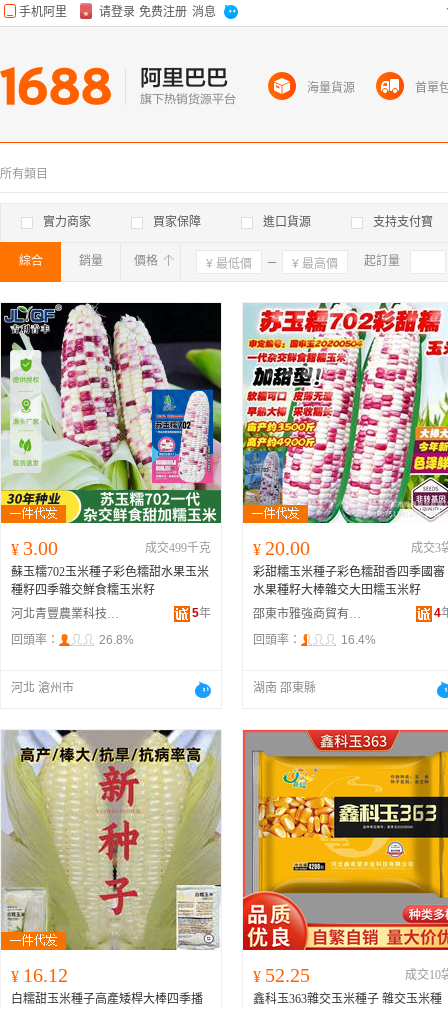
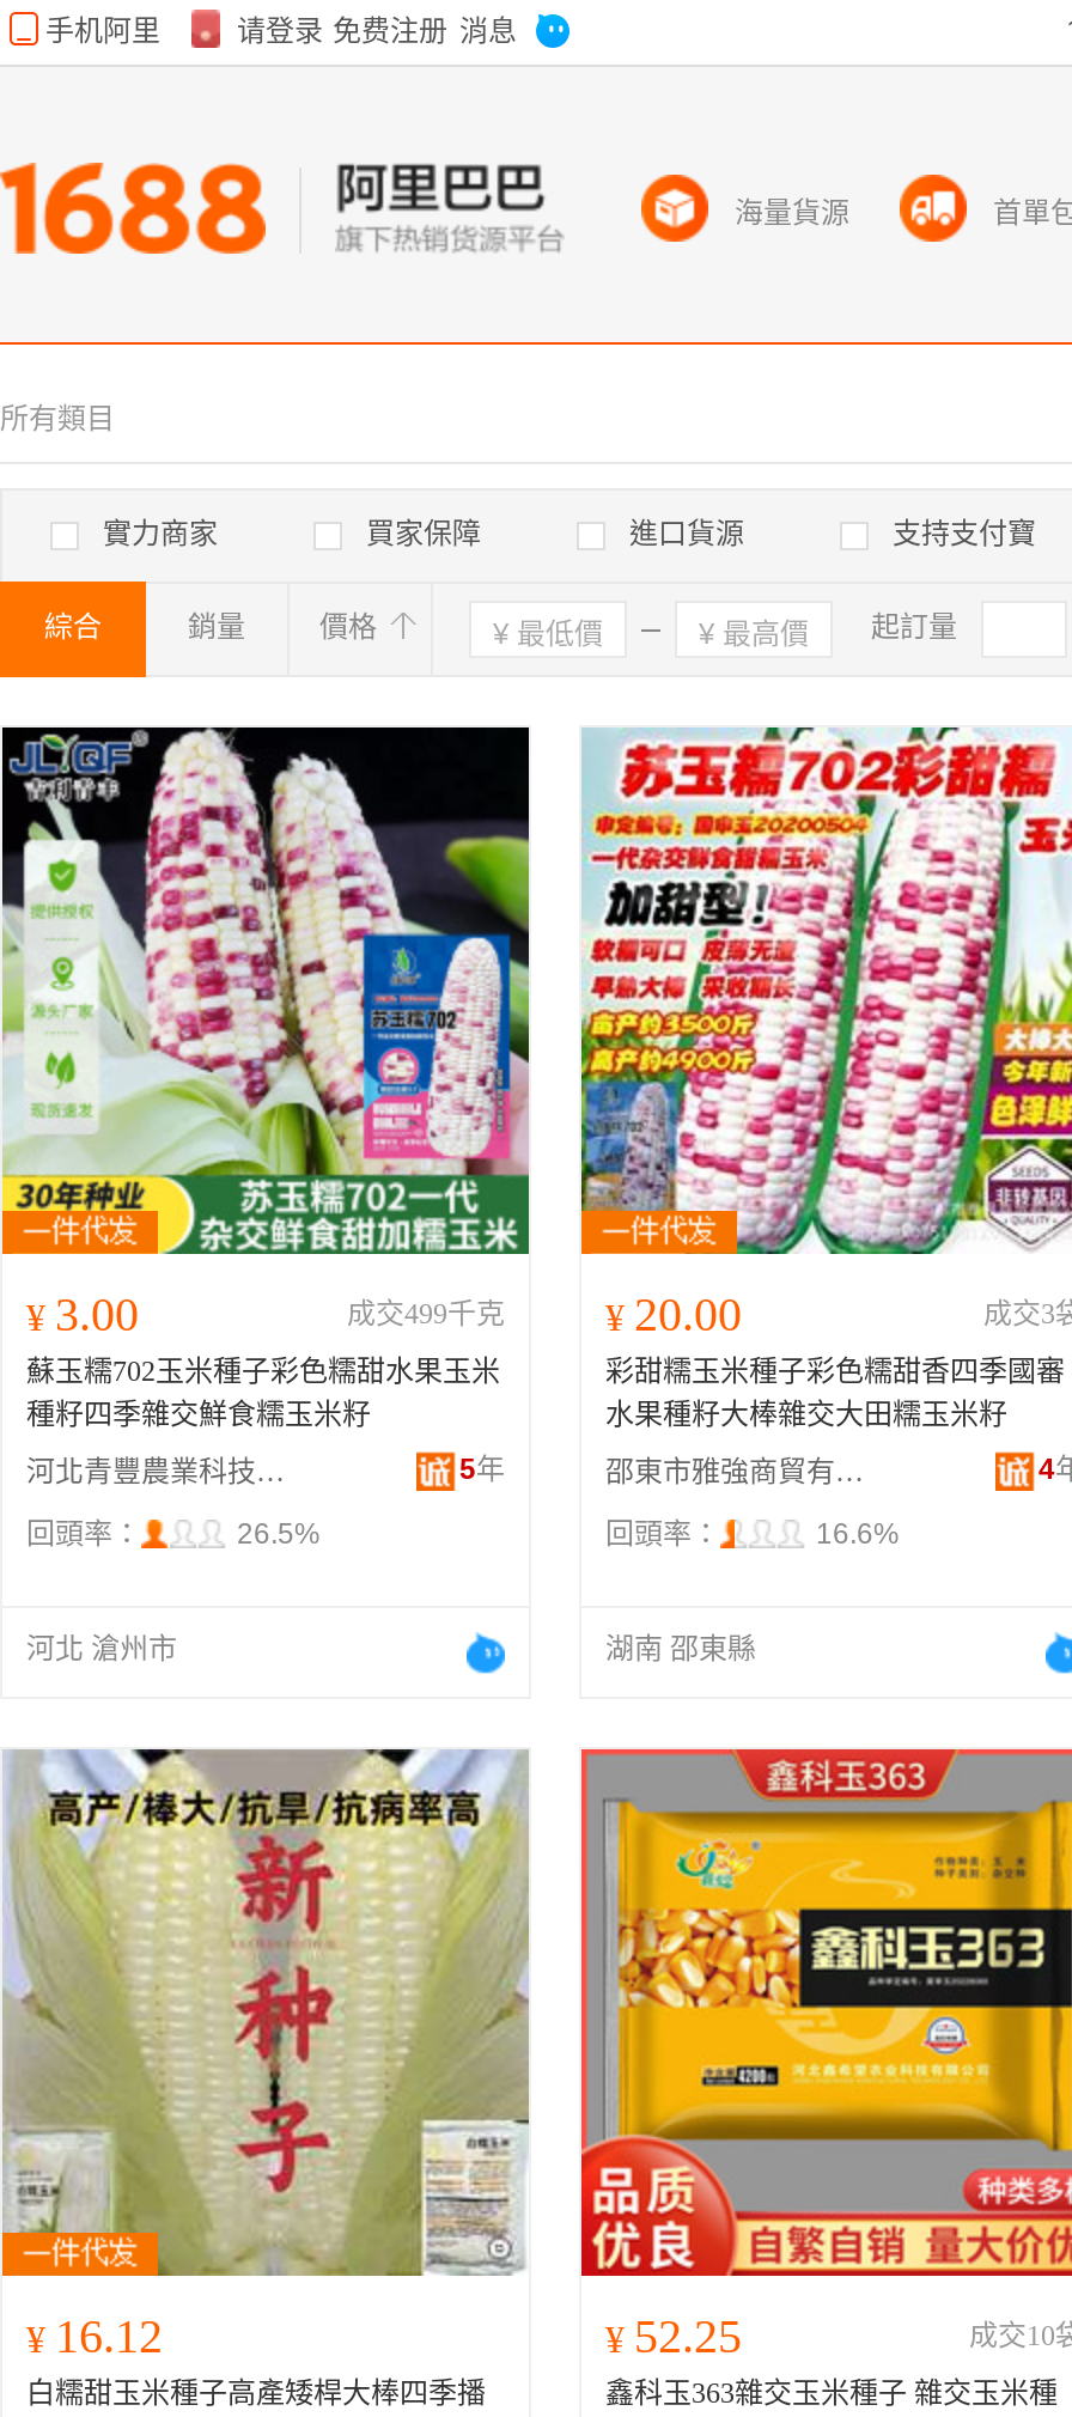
[99,633,134,647] 26.8% -> [237,1517,321,1551] 26.5%
[341,633,376,647] 16.4% -> [816,1517,900,1551] 16.6%

